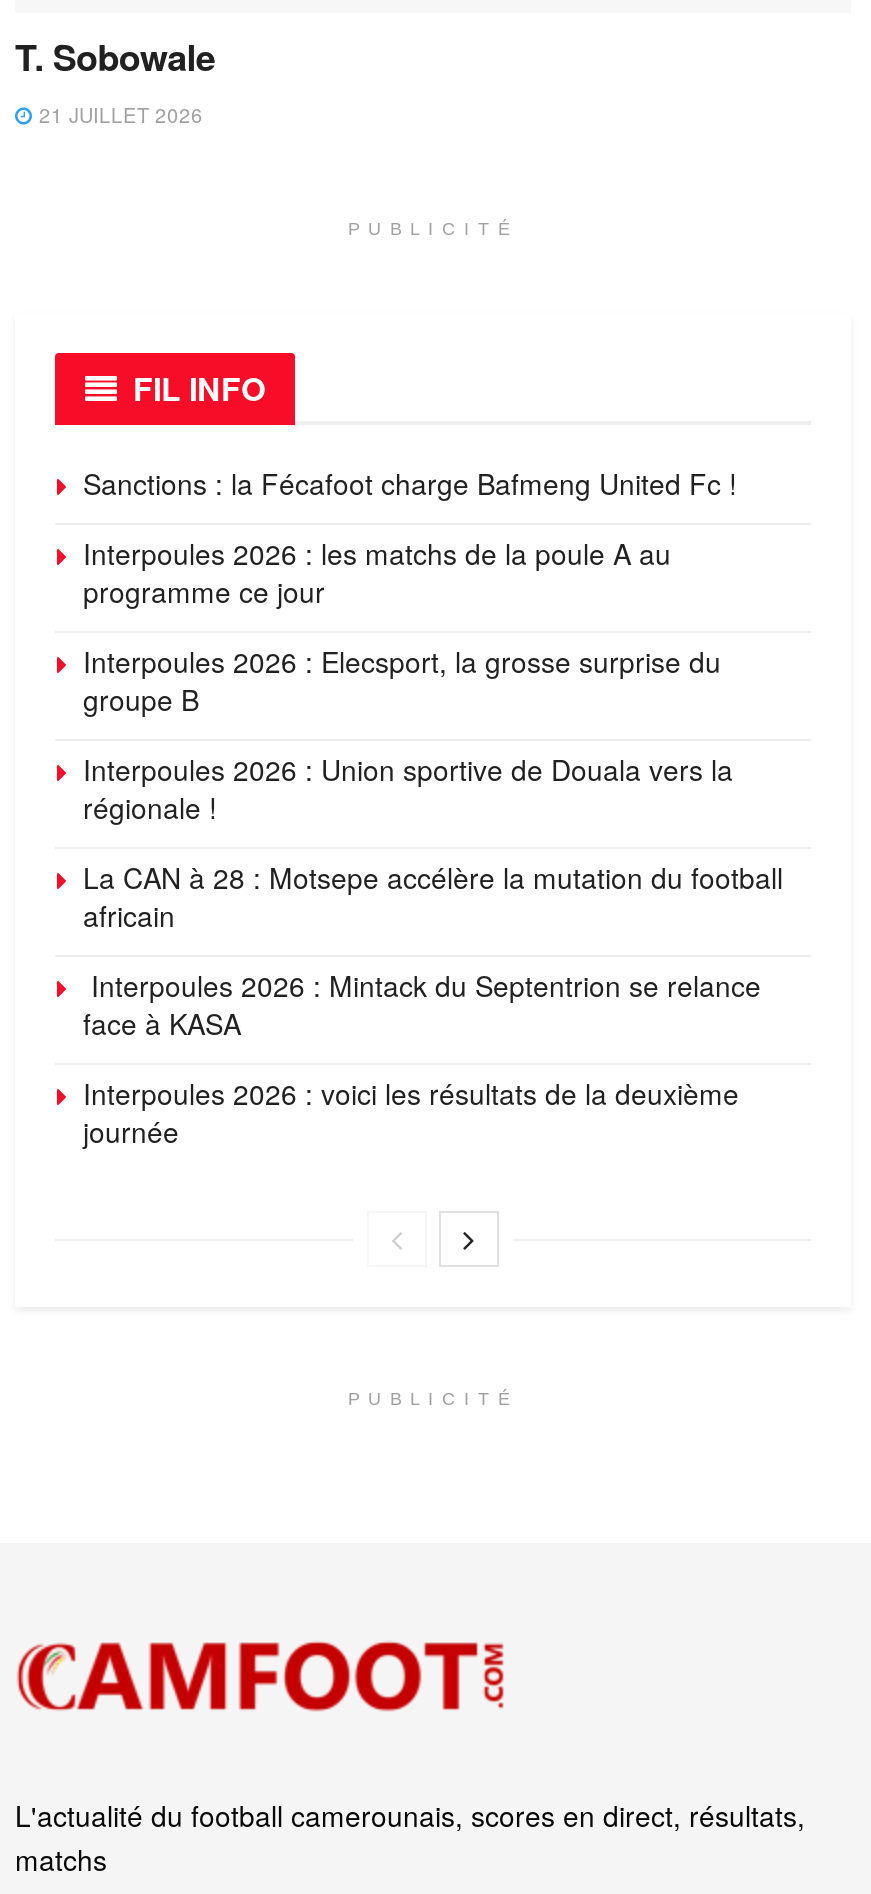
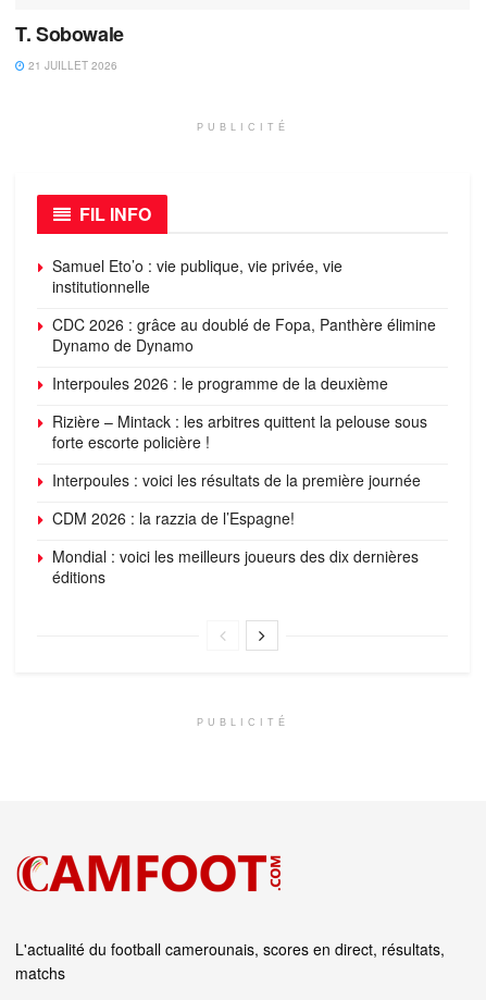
[83,463,737,503] Sanctions : la Fécafoot charge Bafmeng United Fc ! -> [52,255,342,297] Samuel Eto’o : vie publique, vie privée, vie | institutionnelle
[83,533,671,611] Interpoules 2026 : les matchs de la poule A au | programme ce jour -> [52,313,436,356] CDC 2026 : grâce au doublé de Fopa, Panthère élimine | Dynamo de Dynamo
[83,641,721,719] Interpoules 2026 : Elecsport, la grosse surprise du | groupe B -> [52,372,388,394] Interpoules 2026 : le programme de la deuxième
[83,749,733,827] Interpoules 2026 : Union sportive de Douala vers la | régionale ! -> [52,410,427,453] Rizière – Mintack : les arbitres quittent la pelouse sous | forte escorte policière !
[83,857,783,935] La CAN à 28 : Motsepe accélère la mutation du football | africain -> [52,469,421,491] Interpoules : voici les résultats de la première journée
[83,965,761,1043] Interpoules 2026 : Mintack du Septentrion se relance | face à KASA -> [52,507,295,529] CDM 2026 : la razzia de l’Espagne!
[83,1073,739,1151] Interpoules 2026 : voici les résultats de la deuxième | journée -> [52,545,419,588] Mondial : voici les meilleurs joueurs des dix dernières | éditions

